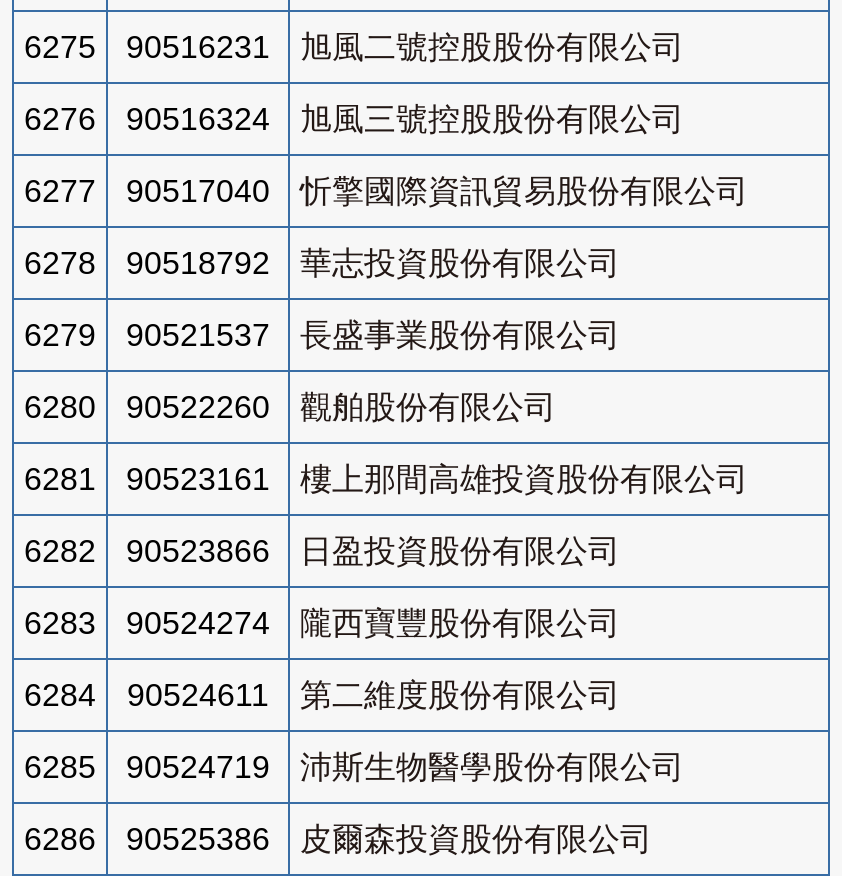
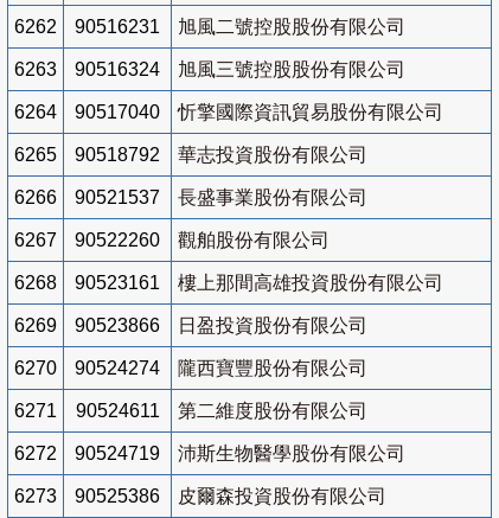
[24,30,684,64] 6275 90516231 旭風二號控股股份有限公司 -> [14,16,405,37] 6262 90516231 旭風二號控股股份有限公司
[24,102,684,136] 6276 90516324 旭風三號控股股份有限公司 -> [14,59,405,79] 6263 90516324 旭風三號控股股份有限公司
[24,174,748,208] 6277 90517040 忻擎國際資訊貿易股份有限公司 -> [14,102,443,122] 6264 90517040 忻擎國際資訊貿易股份有限公司
[24,246,620,280] 6278 90518792 華志投資股份有限公司 -> [14,144,367,165] 6265 90518792 華志投資股份有限公司
[24,318,620,352] 6279 90521537 長盛事業股份有限公司 -> [14,187,367,207] 6266 90521537 長盛事業股份有限公司
[24,390,556,424] 6280 90522260 觀舶股份有限公司 -> [14,230,330,250] 6267 90522260 觀舶股份有限公司
[24,462,748,496] 6281 90523161 樓上那間高雄投資股份有限公司 -> [14,273,443,293] 6268 90523161 樓上那間高雄投資股份有限公司
[24,534,620,568] 6282 90523866 日盈投資股份有限公司 -> [14,315,367,335] 6269 90523866 日盈投資股份有限公司
[24,606,620,640] 6283 90524274 隴西寶豐股份有限公司 -> [14,358,367,378] 6270 90524274 隴西寶豐股份有限公司
[24,678,620,712] 6284 90524611 第二維度股份有限公司 -> [14,401,367,421] 6271 90524611 第二維度股份有限公司
[24,750,684,784] 6285 90524719 沛斯生物醫學股份有限公司 -> [14,443,405,463] 6272 90524719 沛斯生物醫學股份有限公司
[24,822,652,856] 6286 90525386 皮爾森投資股份有限公司 -> [14,486,386,506] 6273 90525386 皮爾森投資股份有限公司

